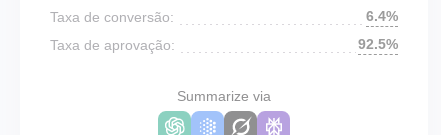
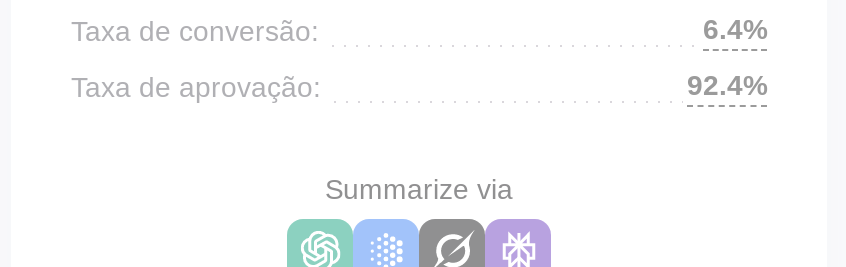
[358,36,398,52] 92.5% -> [687,69,767,101] 92.4%

